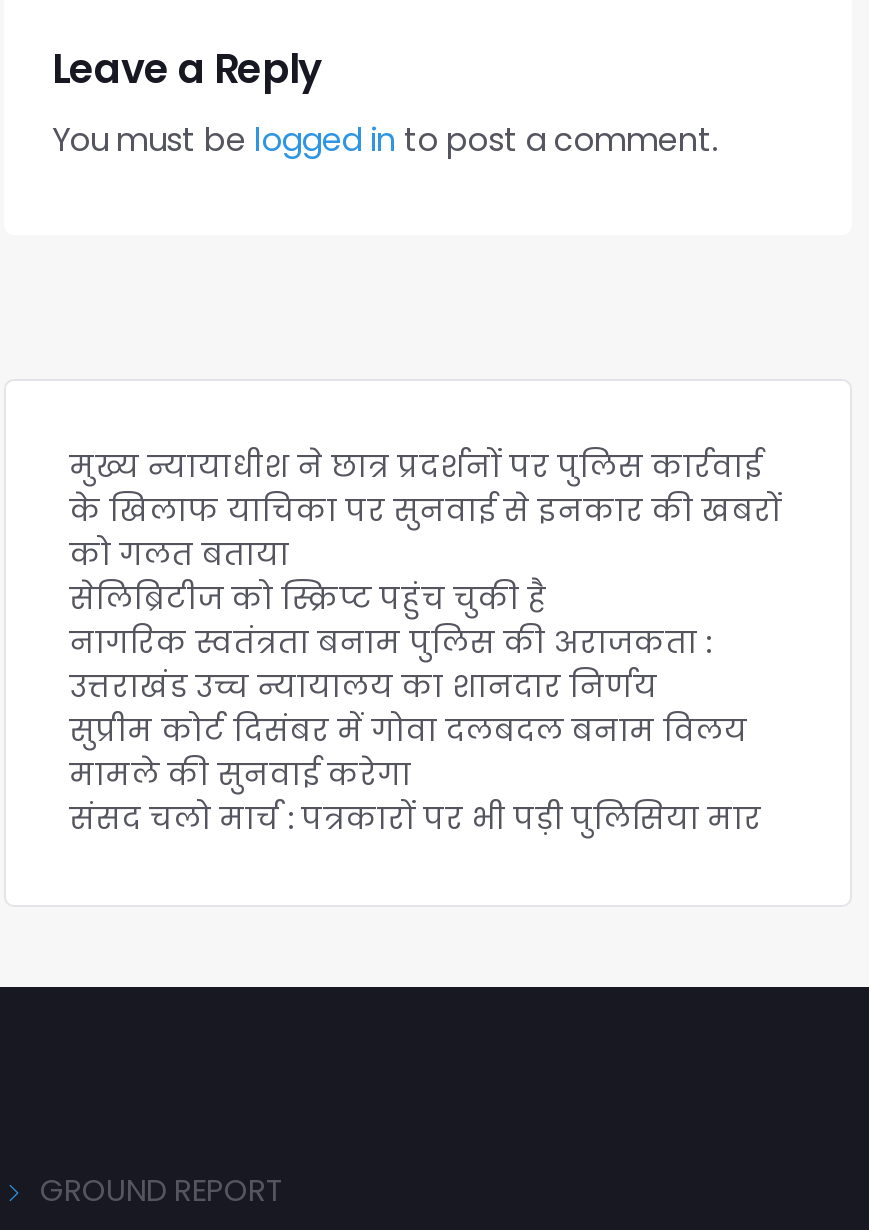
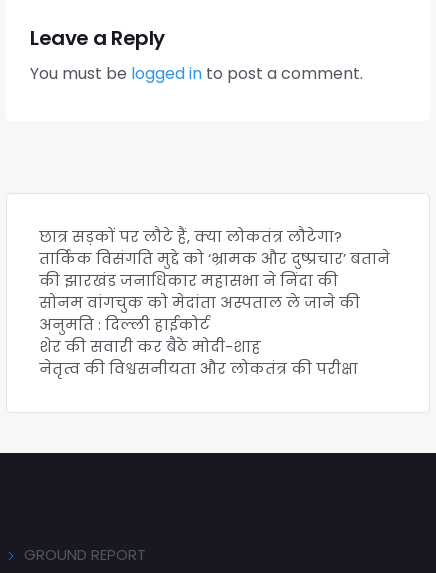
[70,444,782,838] मुख्य न्यायाधीश ने छात्र प्रदर्शनों पर पुलिस कार्रवाई | के खिलाफ याचिका पर सुनवाई से इनकार की खबरों | को गलत बताया | सेलिब्रिटीज को स्क्रिप्ट पहुंच चुकी है | नागरिक स्वतंत्रता बनाम पुलिस की अराजकता : | उत्तराखंड उच्च न्यायालय का शानदार निर्णय | सुप्रीम कोर्ट दिसंबर में गोवा दलबदल बनाम विलय | मामले की सुनवाई करेगा | संसद चलो मार्च : पत्रकारों पर भी पड़ी पुलिसिया मार -> [39,226,390,379] छात्र सड़कों पर लौटे हैं, क्या लोकतंत्र लौटेगा? | तार्किक विसंगति मुद्दे को ‘भ्रामक और दुष्प्रचार’ बताने | की झारखंड जनाधिकार महासभा ने निंदा की | सोनम वांगचुक को मेदांता अस्पताल ले जाने की | अनुमति : दिल्ली हाईकोर्ट | शेर की सवारी कर बैठे मोदी-शाह | नेतृत्व की विश्वसनीयता और लोकतंत्र की परीक्षा

